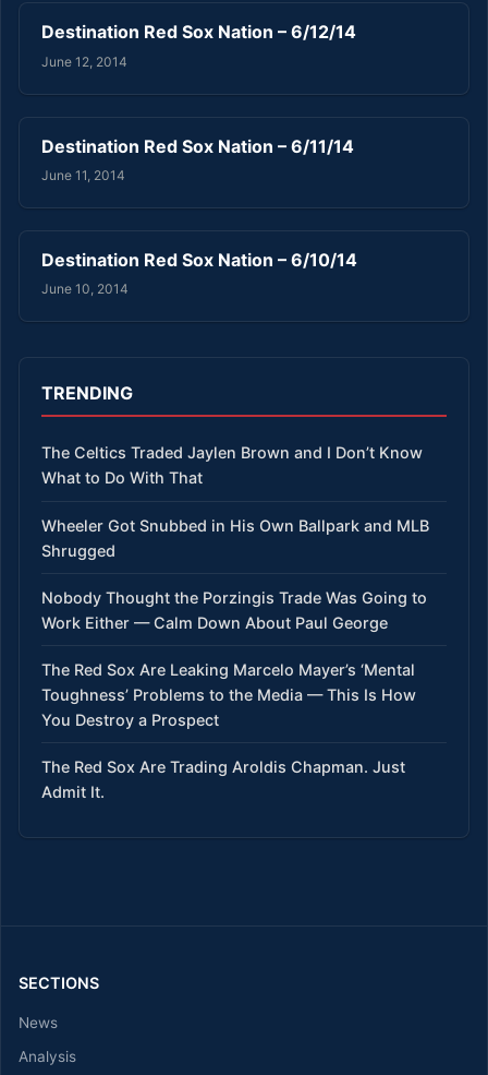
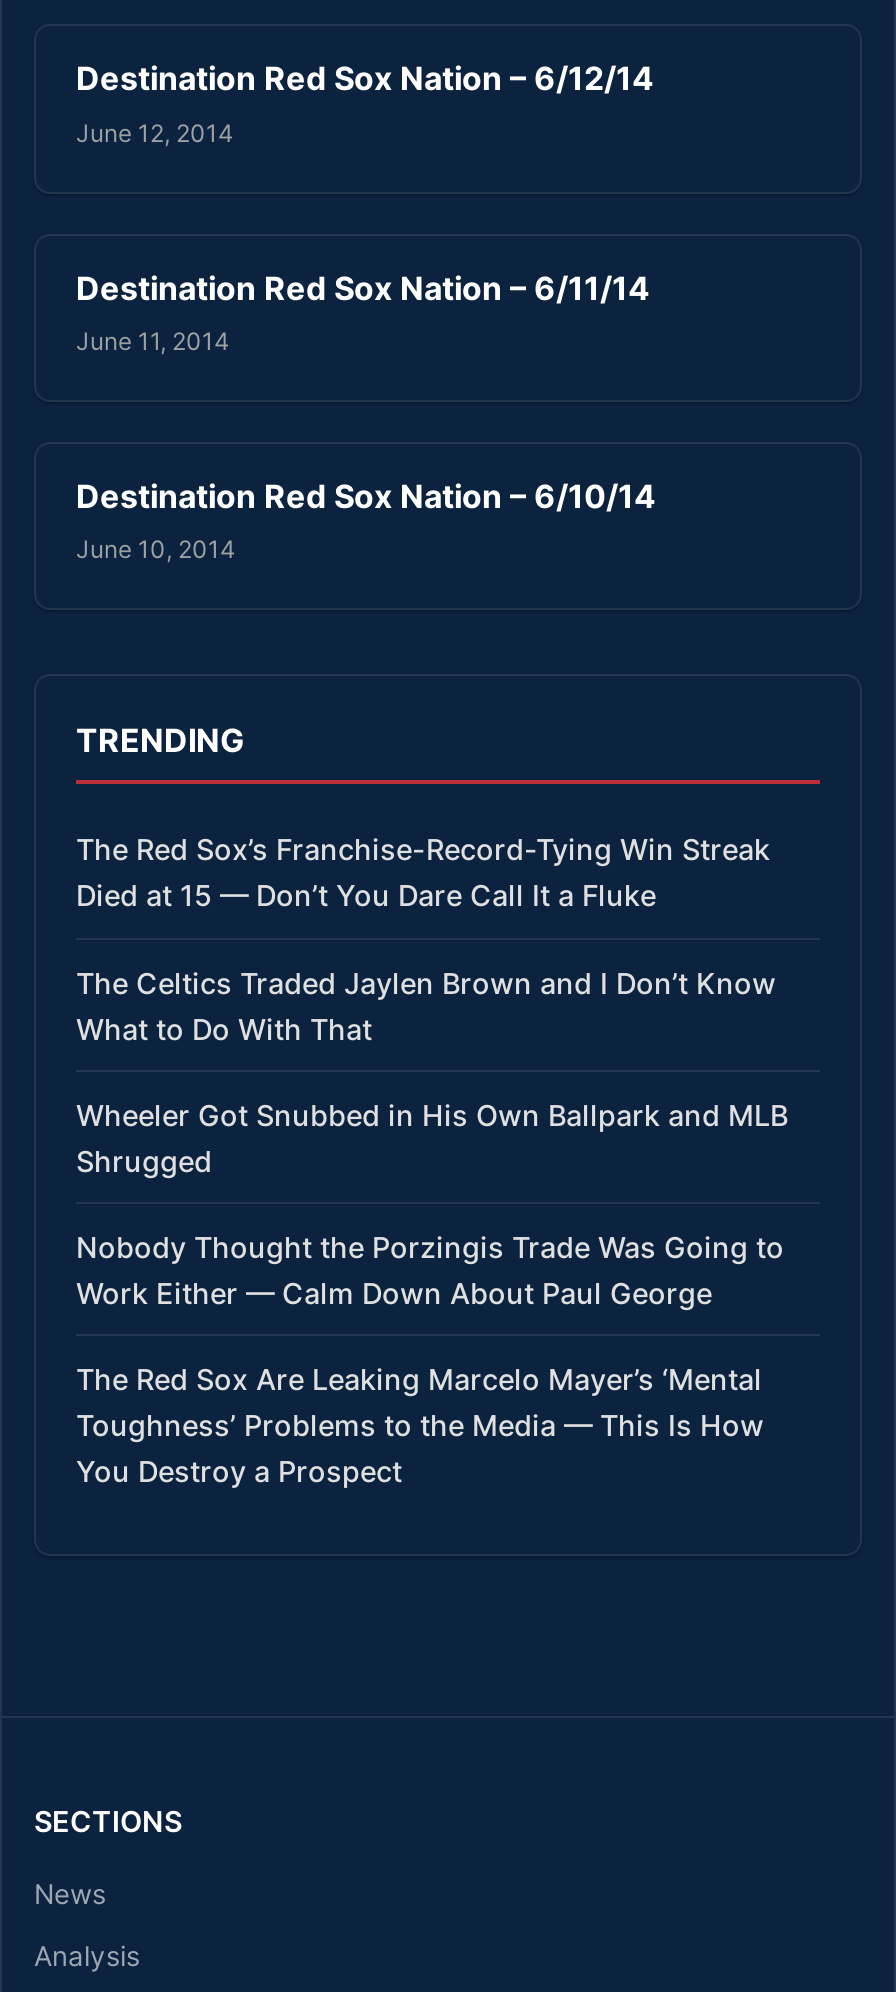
none -> [76,833,770,913] The Red Sox’s Franchise-Record-Tying Win Streak | Died at 15 — Don’t You Dare Call It a Fluke
moved [41,443,429,729] -> [76,965,788,1488]: The Celtics Traded Jaylen Brown and I Don’t Know | What to Do With That | Wheeler Got Snubbed in His Own Ballpark and MLB | ... | Toughness’ Problems to the Media — This Is How | You Destroy a Prospect
[41,758,405,801] The Red Sox Are Trading Aroldis Chapman. Just | Admit It. -> none

